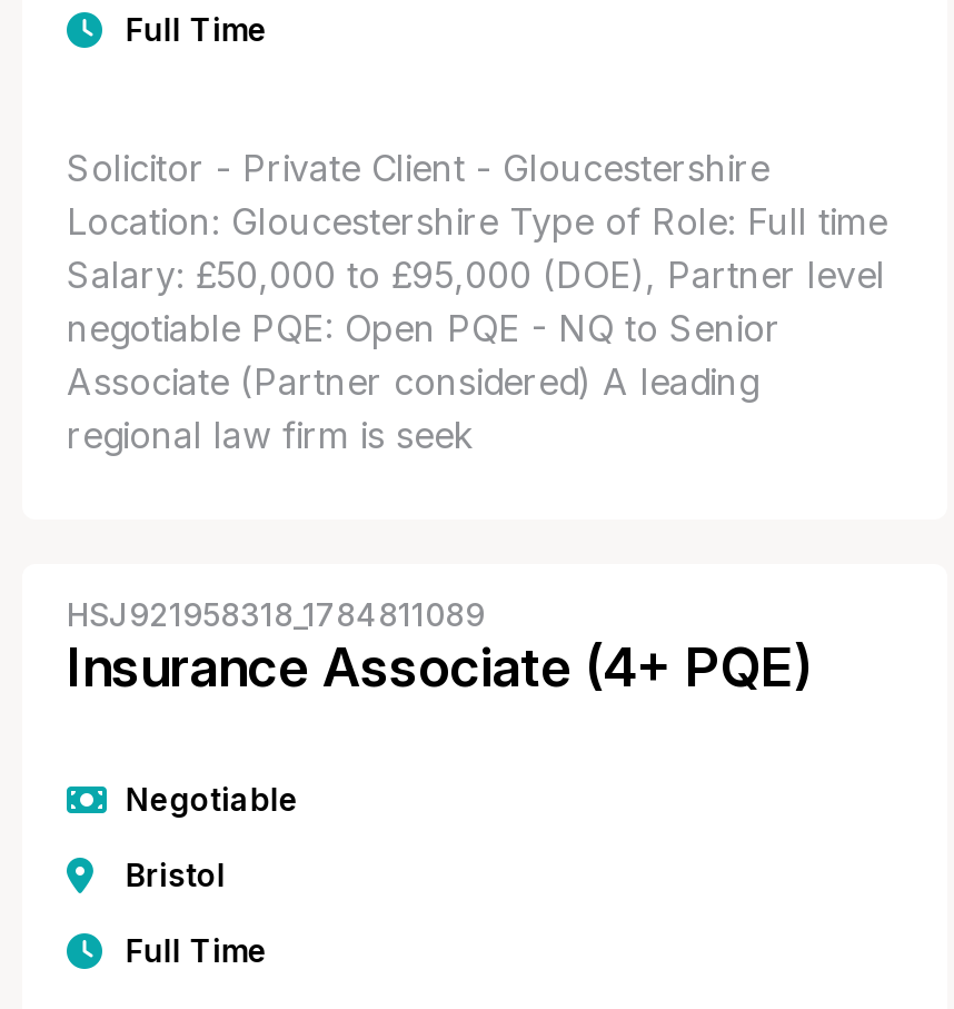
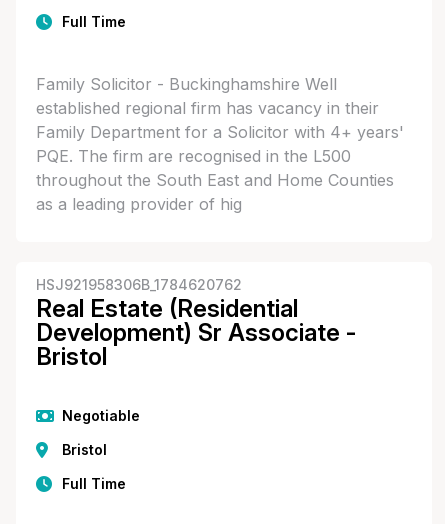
[67,146,887,457] Solicitor - Private Client - Gloucestershire | Location: Gloucestershire Type of Role: Full time | Salary: £50,000 to £95,000 (DOE), Partner level | negotiable PQE: Open PQE - NQ to Senior | Associate (Partner considered) A leading | regional law firm is seek -> [36,74,404,214] Family Solicitor - Buckinghamshire Well | established regional firm has vacancy in their | Family Department for a Solicitor with 4+ years' | PQE. The firm are recognised in the L500 | throughout the South East and Home Counties | as a leading provider of hig
[67,595,812,700] HSJ921958318_1784811089 | Insurance Associate (4+ PQE) -> [36,276,357,371] HSJ921958306B_1784620762 | Real Estate (Residential | Development) Sr Associate - | Bristol

